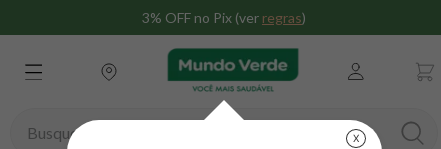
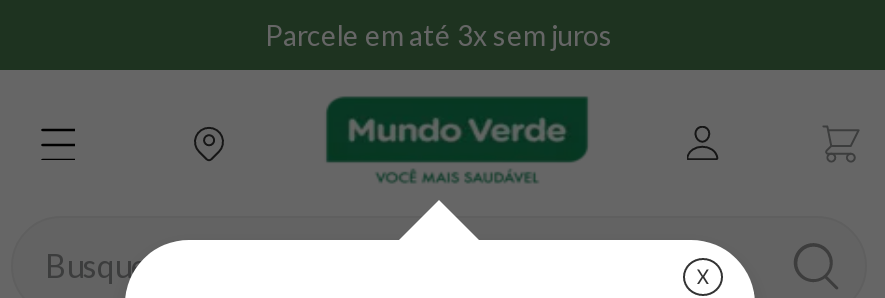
[142,9,306,26] 3% OFF no Pix (ver regras) -> [265,18,613,52] Parcele em até 3x sem juros

